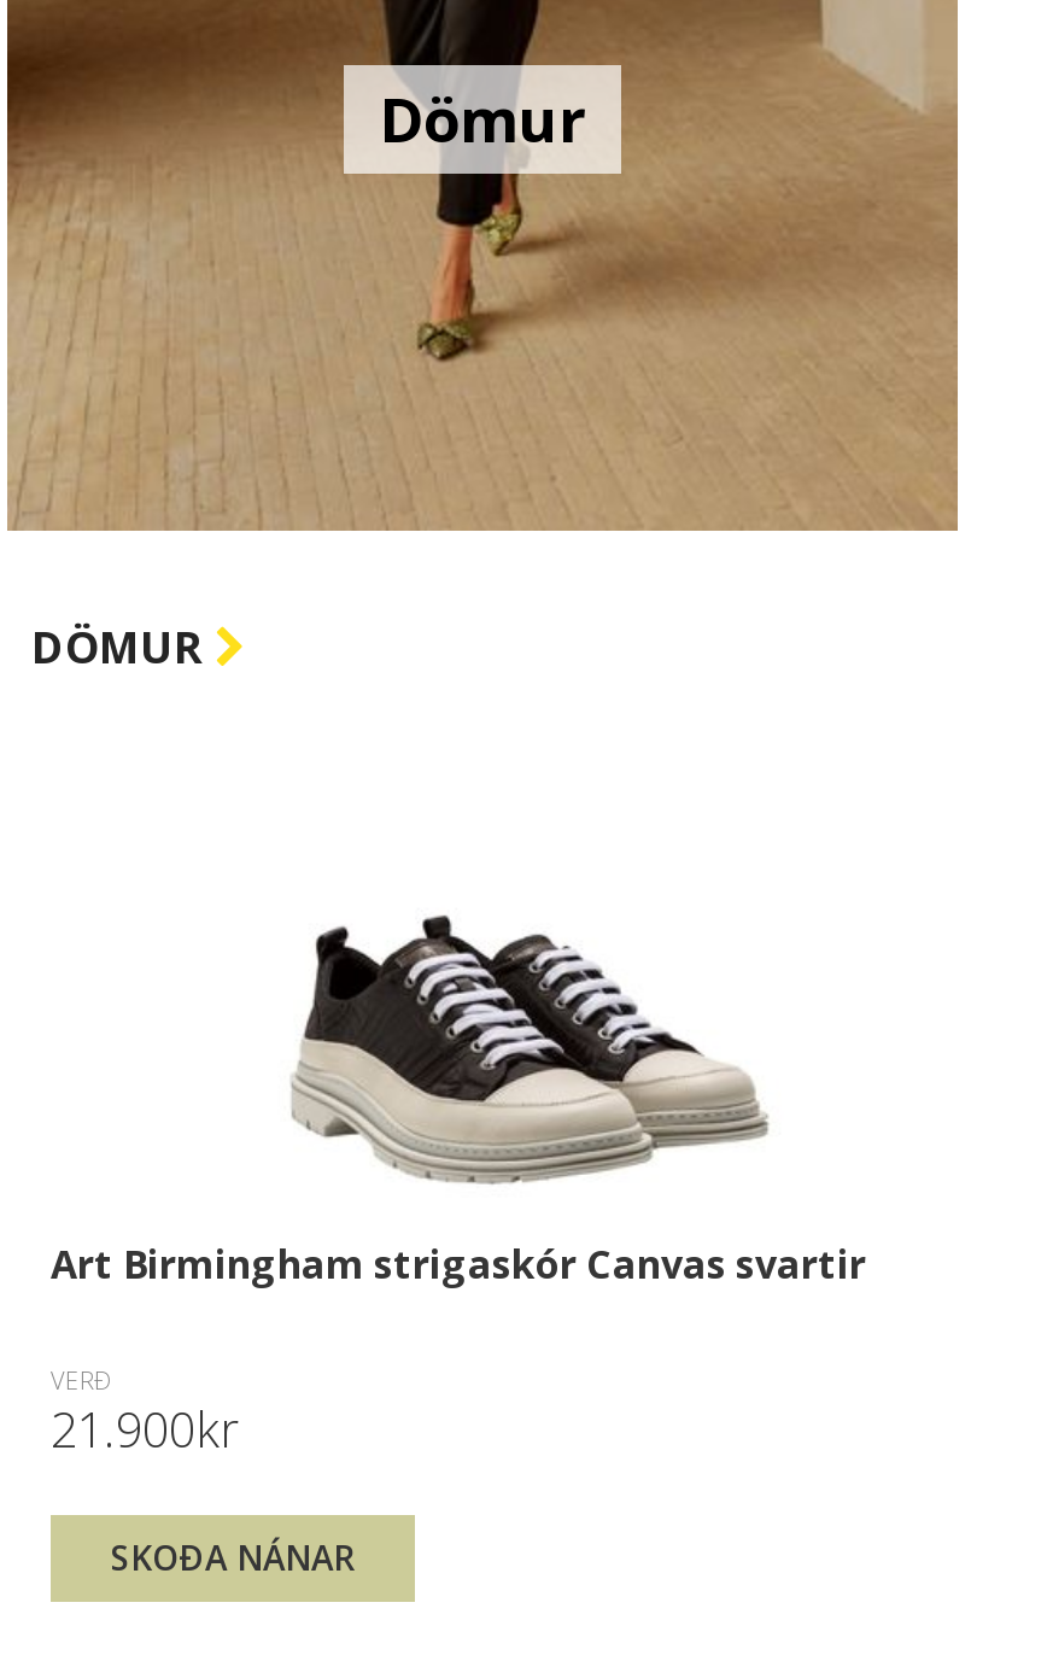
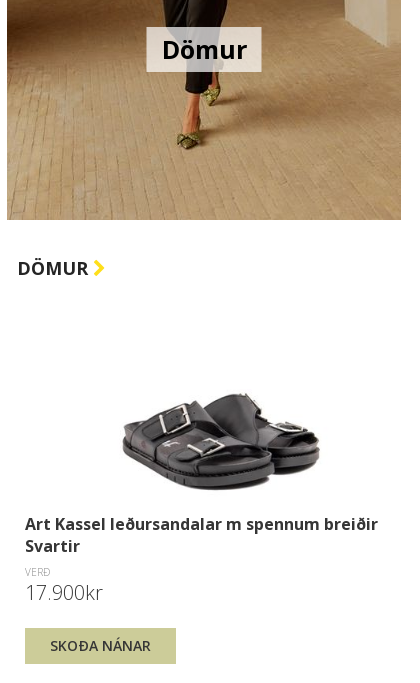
[51,914,866,1291] [image] | Art Birmingham strigaskór Canvas svartir -> [25,380,378,557] [image] | Art Kassel leðursandalar m spennum breiðir | Svartir
[51,1397,239,1462] 21.900kr -> [25,579,103,606] 17.900kr

